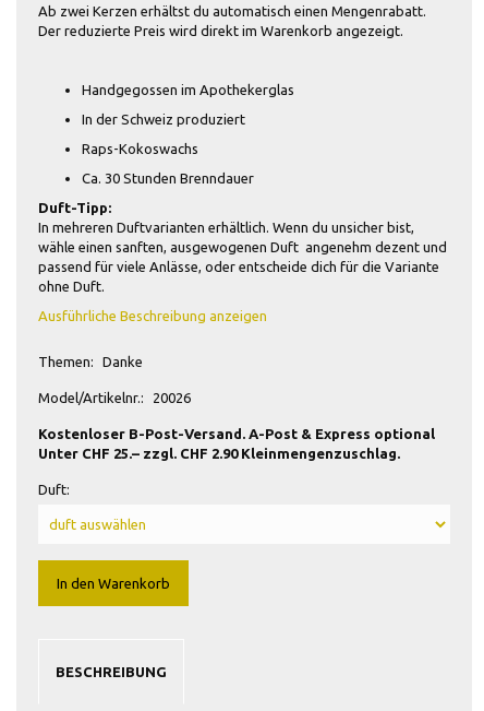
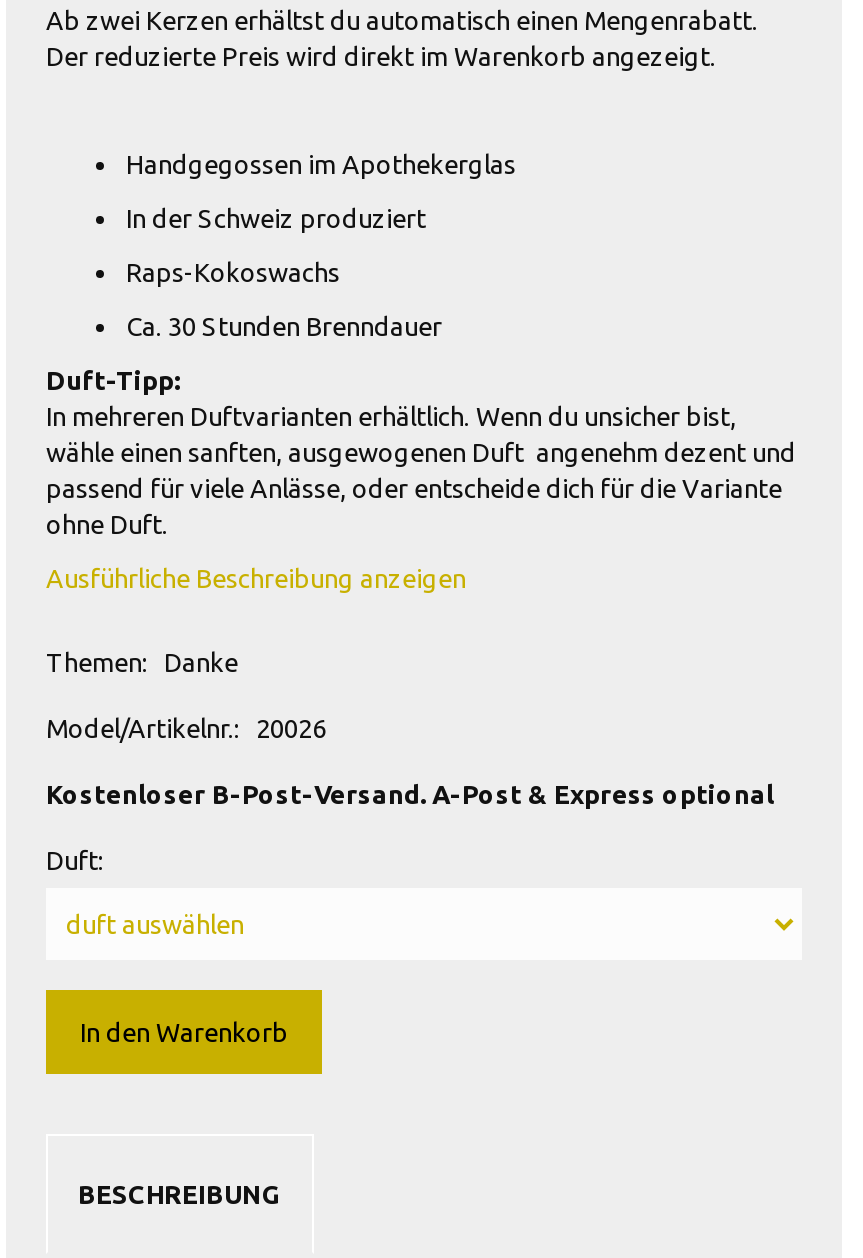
[38,445,400,461] Unter CHF 25.– zzgl. CHF 2.90 Kleinmengenzuschlag. -> none

